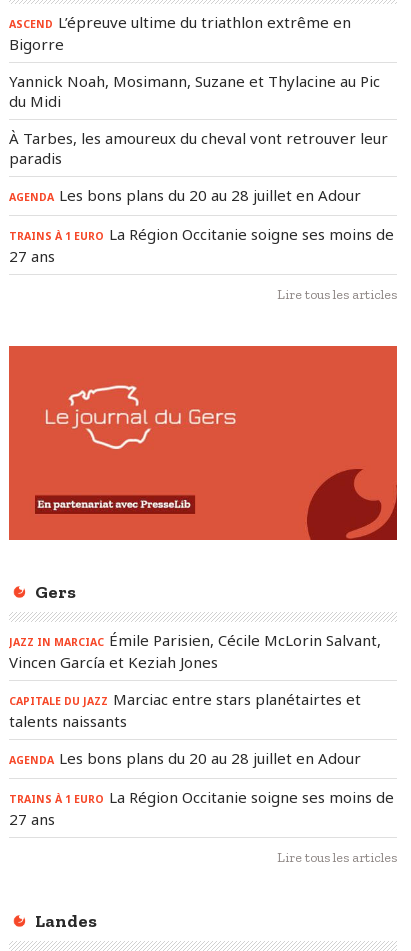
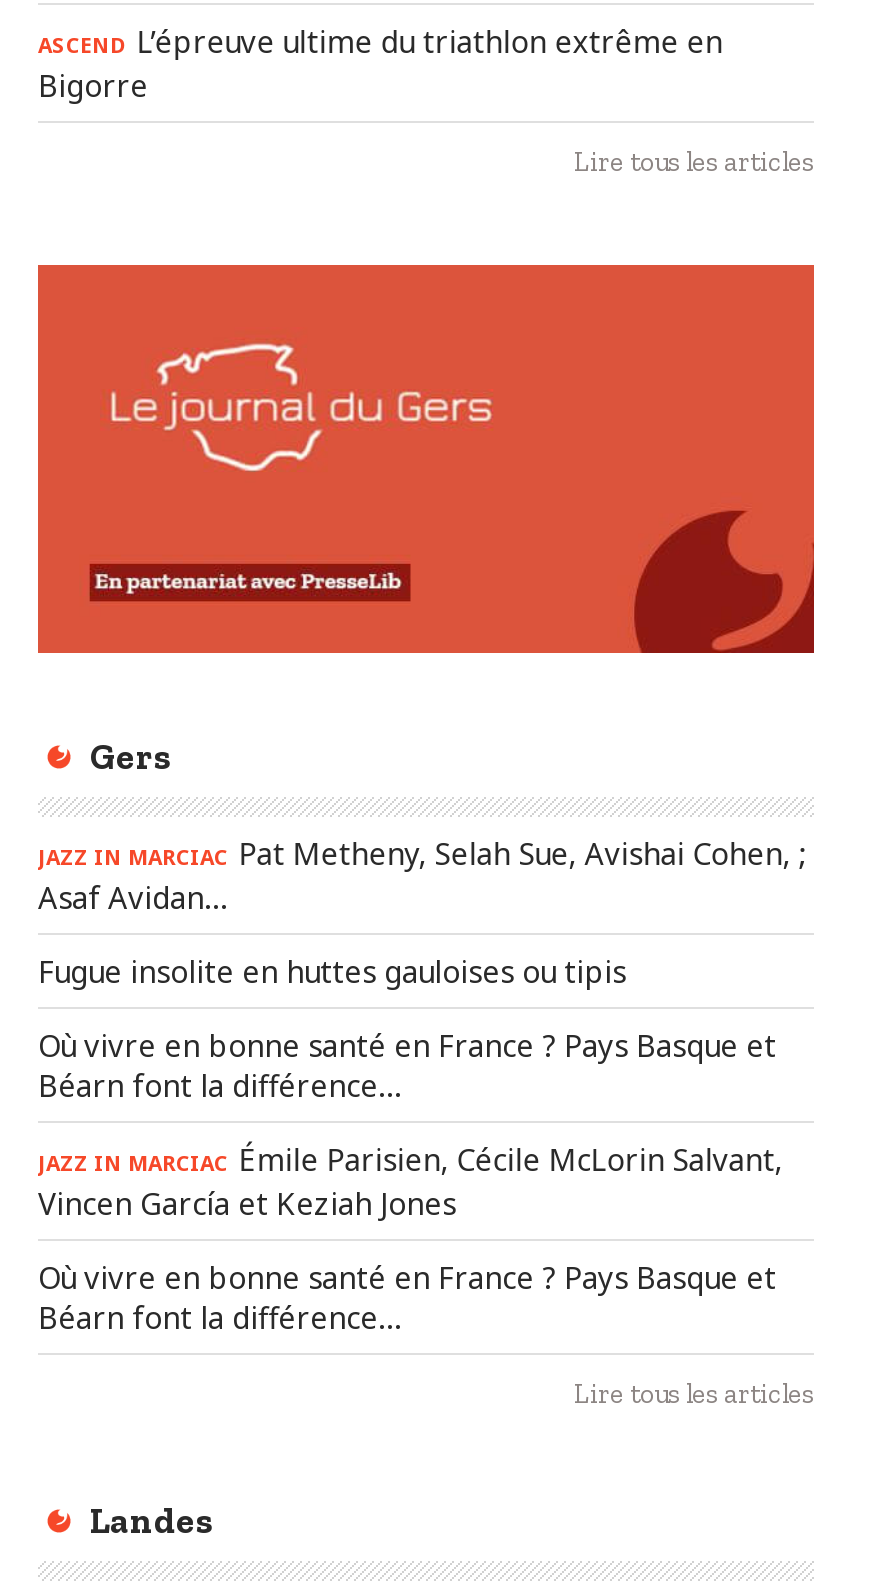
[9,71,394,266] Yannick Noah, Mosimann, Suzane et Thylacine au Pic | du Midi | À Tarbes, les amoureux du cheval vont retrouver leur | paradis | AGENDA Les bons plans du 20 au 28 juillet en Adour | TRAINS À 1 EURO La Région Occitanie soigne ses moins de | 27 ans -> none
moved [35,286,397,603] -> [90,145,814,779]: [image] | Lire tous les articles | Gers
none -> [38,833,804,1105] JAZZ IN MARCIAC Pat Metheny, Selah Sue, Avishai Cohen, ; | Asaf Avidan… | Fugue insolite en huttes gauloises ou tipis | Où vivre en bonne santé en France ? Pays Basque et | Béarn font la différence…
[9,689,394,829] CAPITALE DU JAZZ Marciac entre stars planétairtes et | talents naissants | AGENDA Les bons plans du 20 au 28 juillet en Adour | TRAINS À 1 EURO La Région Occitanie soigne ses moins de | 27 ans -> [38,1257,776,1337] Où vivre en bonne santé en France ? Pays Basque et | Béarn font la différence…

